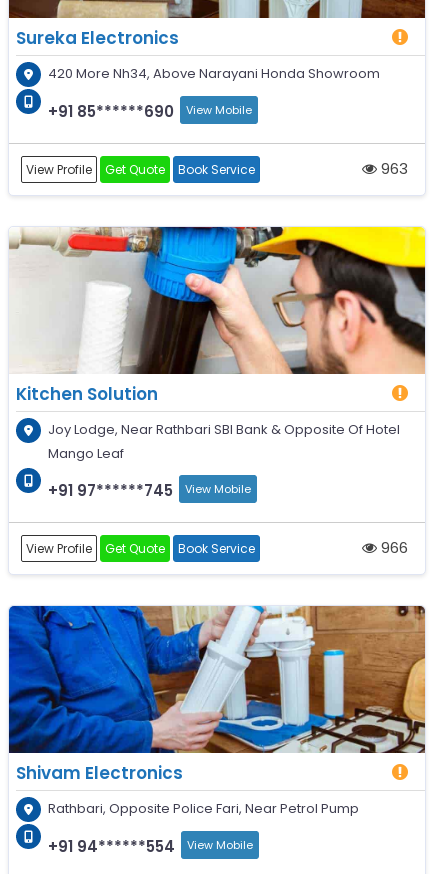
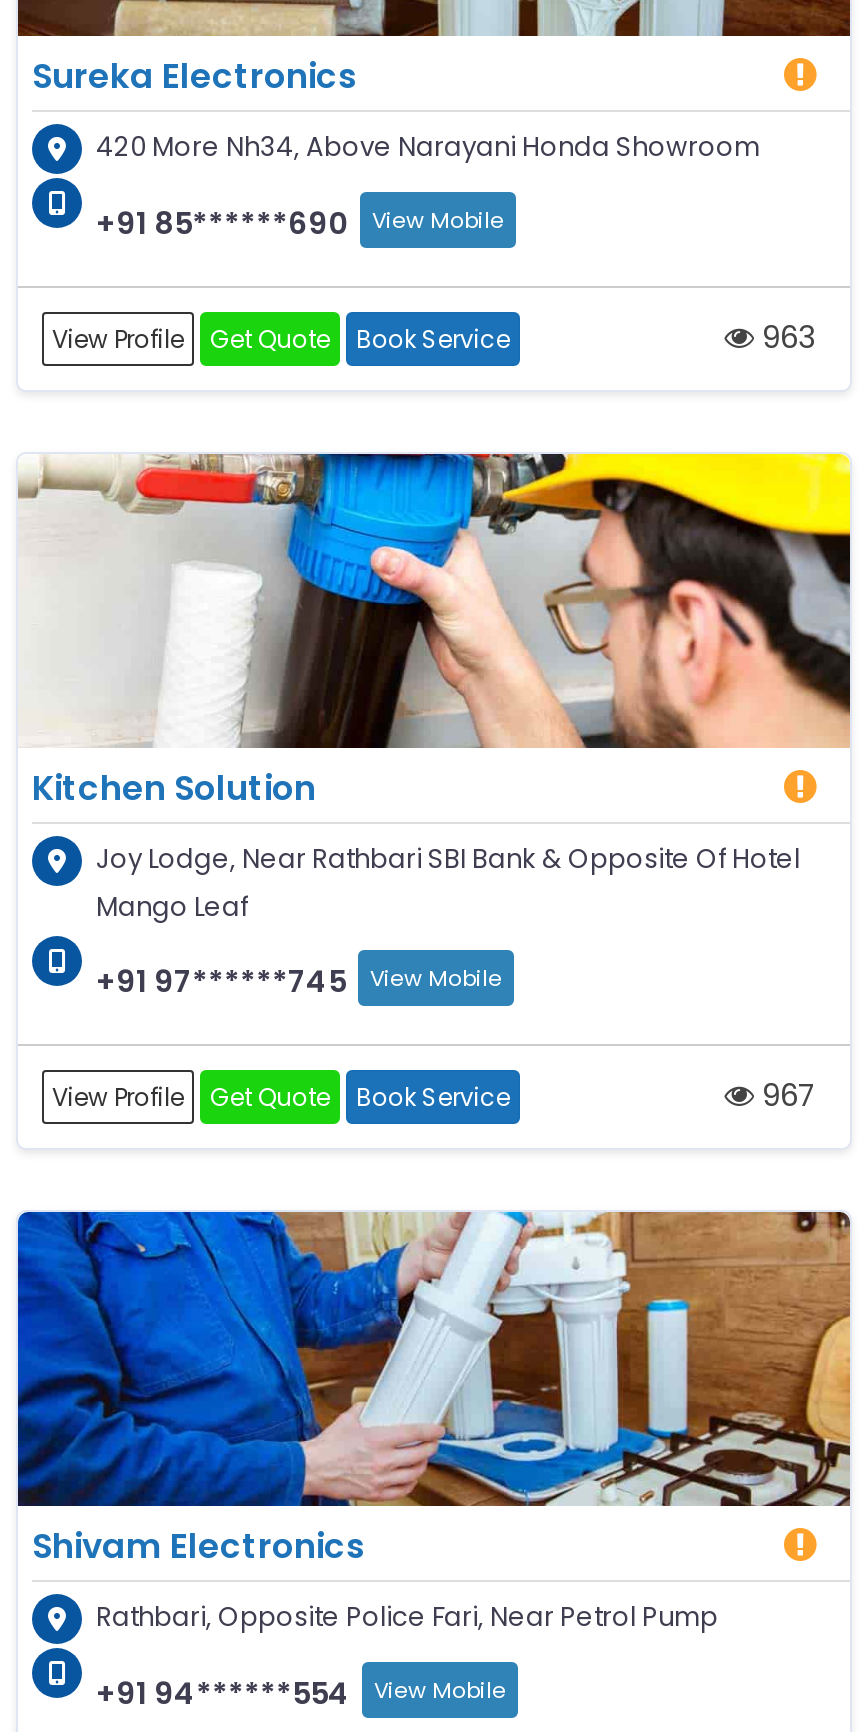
[377,537,408,558] 966 -> [754,1074,816,1116] 967

